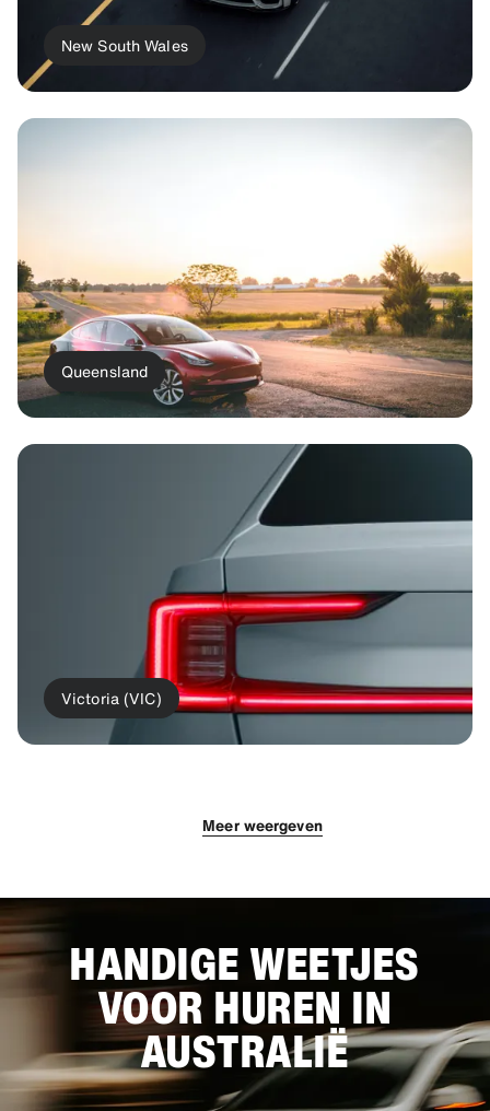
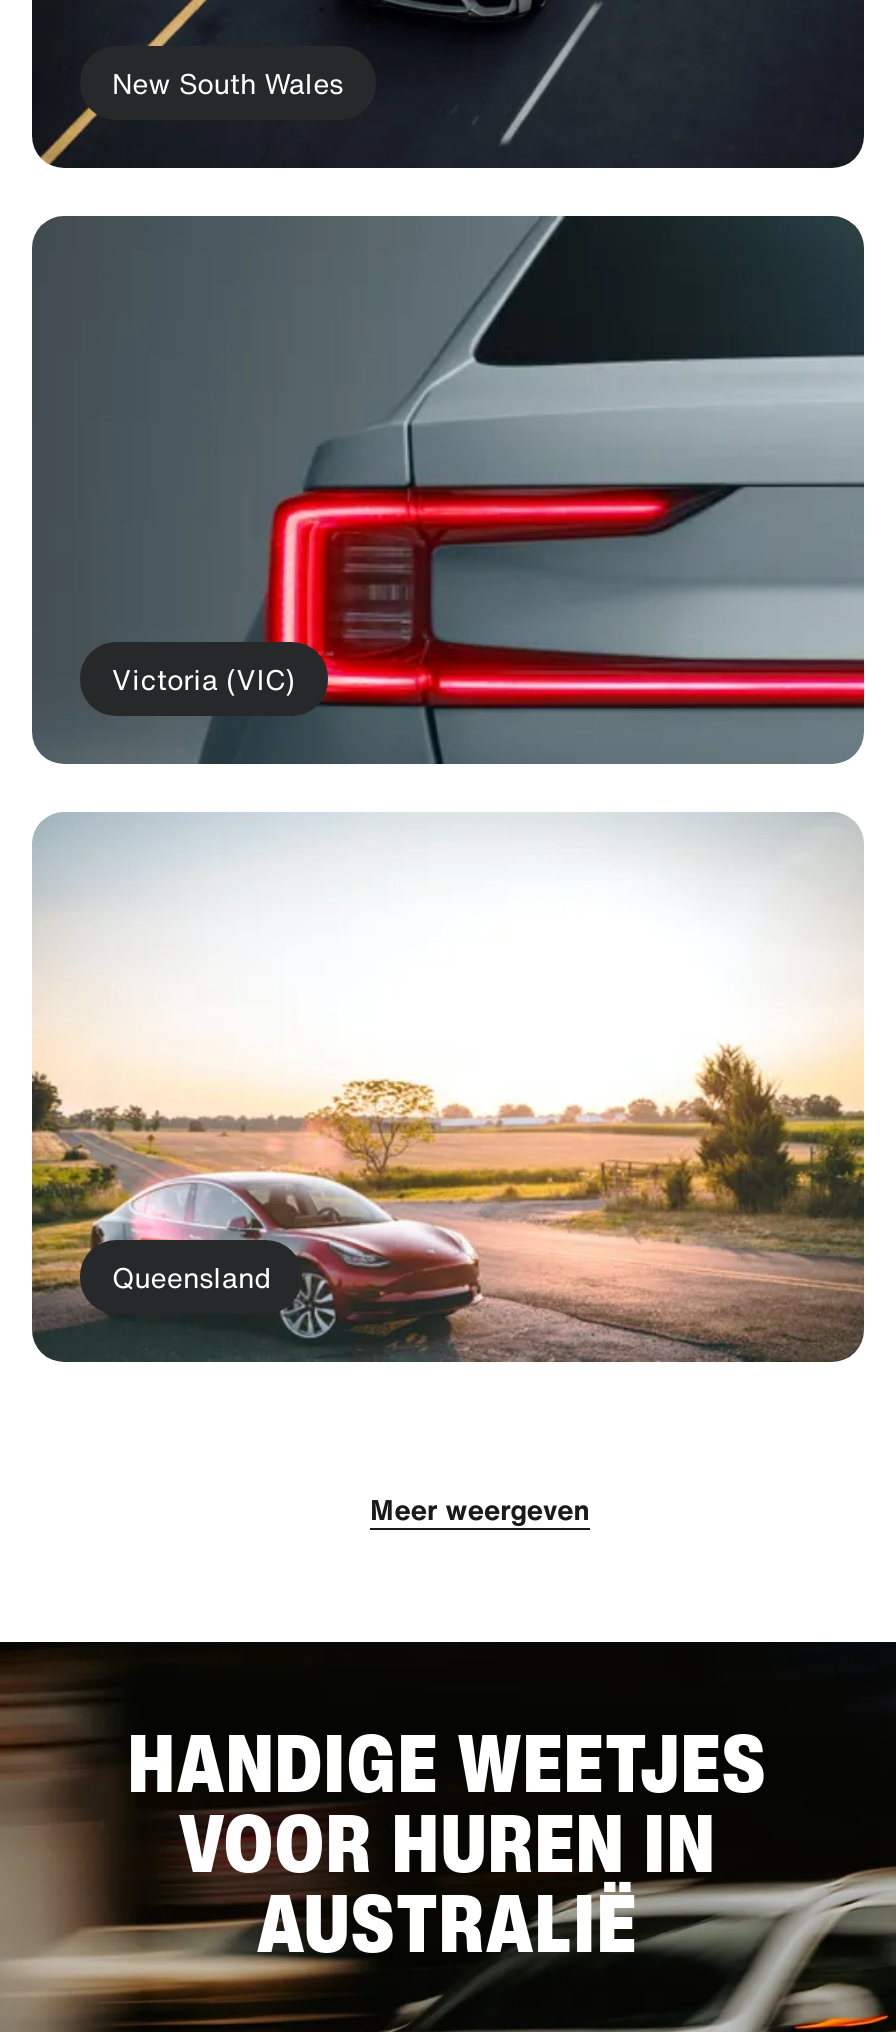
moved [15,121,475,421] -> [28,818,868,1366]: [image] | Queensland
moved [16,443,474,745] -> [32,214,866,764]: [image] | Victoria (VIC)

